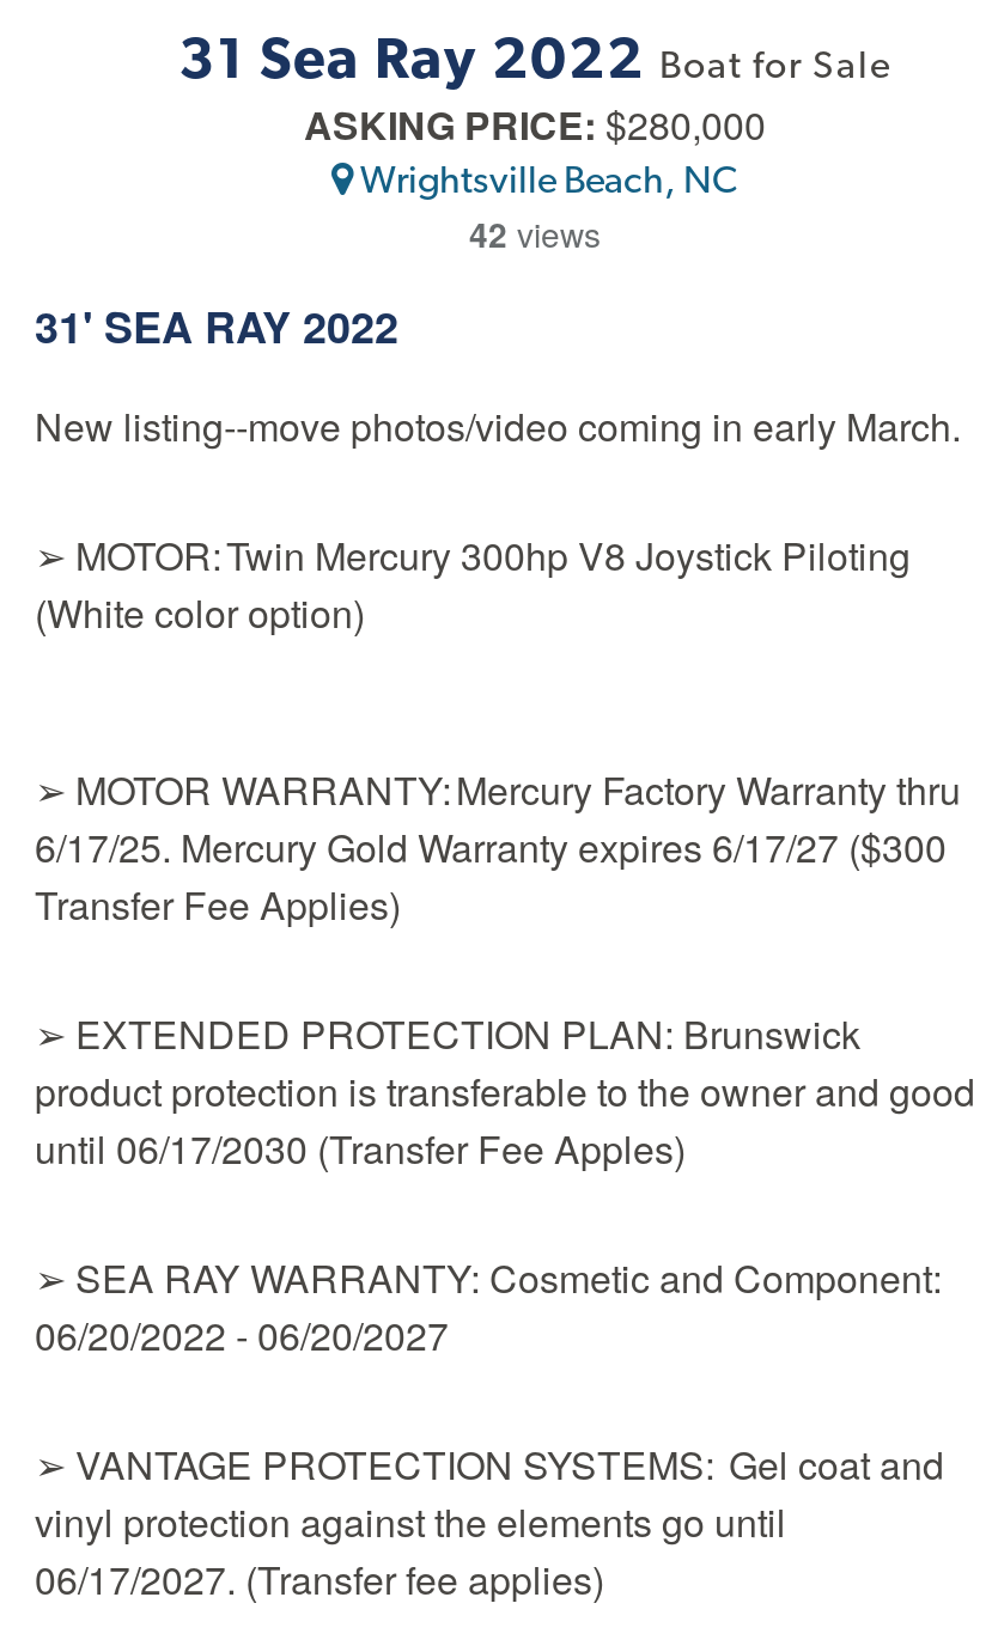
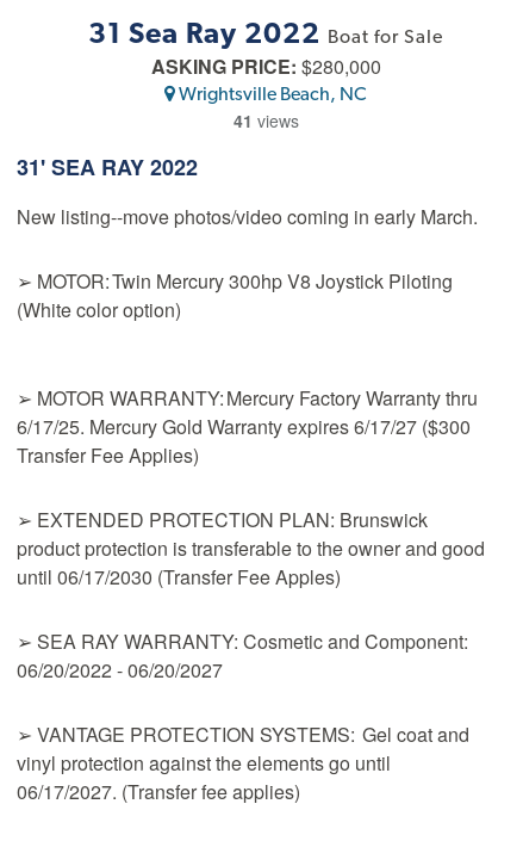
[469,209,601,257] 42 views -> [233,109,298,132] 41 views

